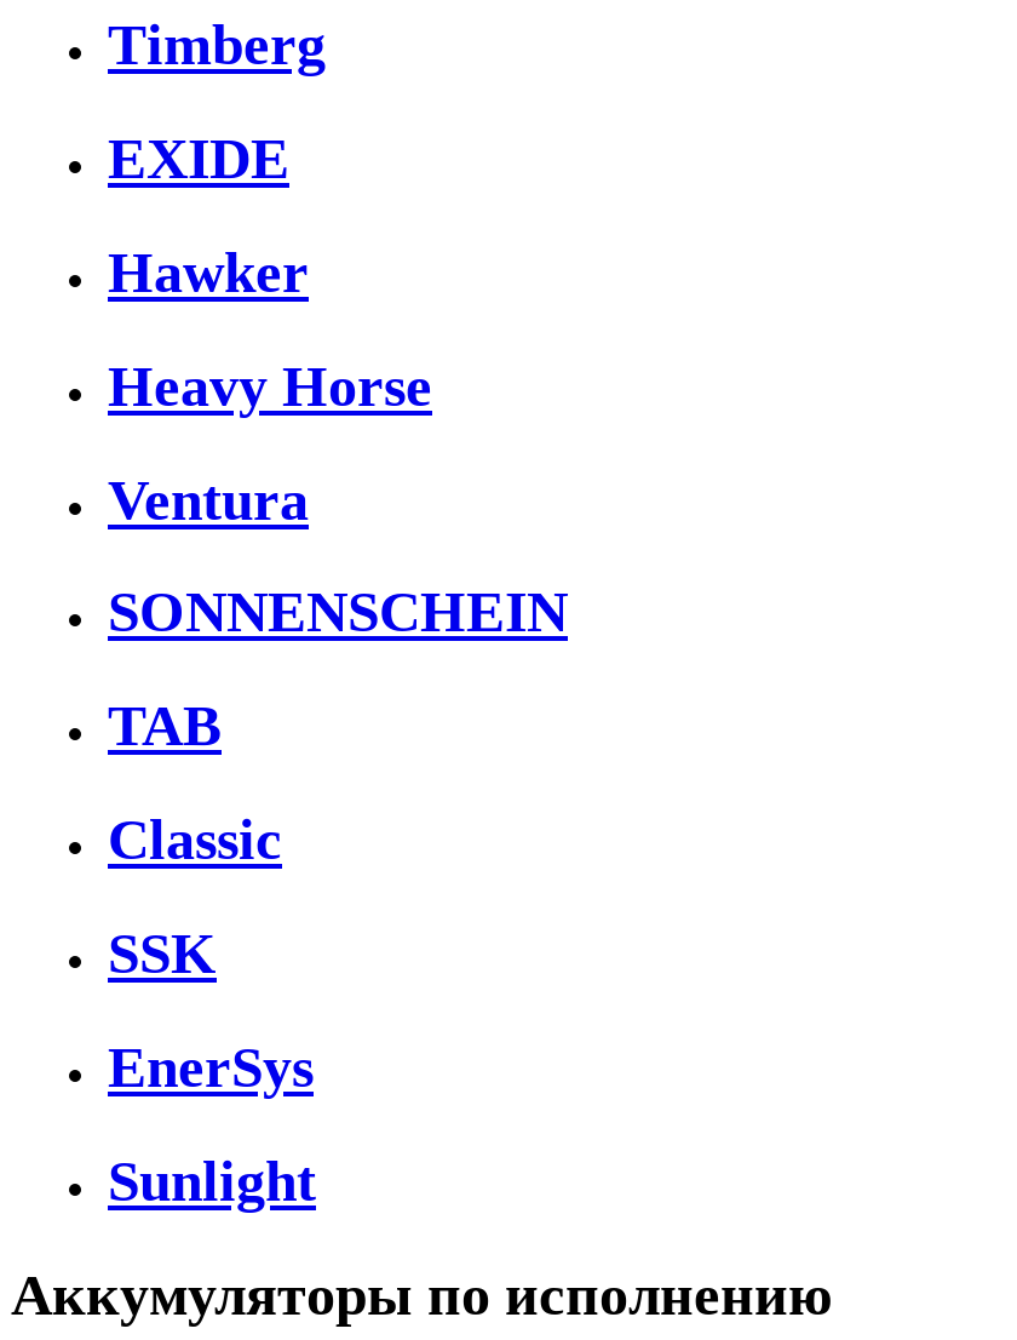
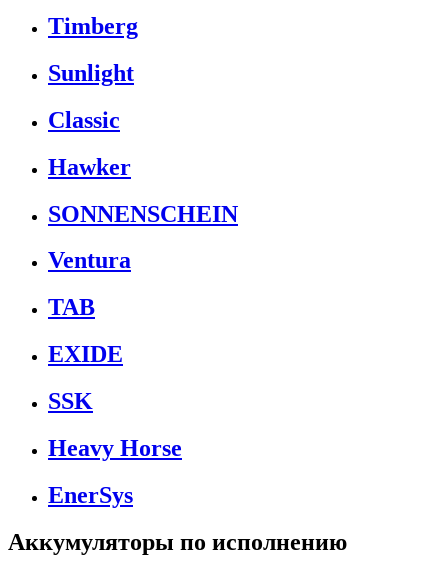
moved [108,127,568,1099] -> [48,107,238,508]: Classic | Hawker | SONNENSCHEIN | ... | Heavy Horse | EnerSys
moved [108,1150,316,1213] -> [48,60,134,86]: Sunlight

